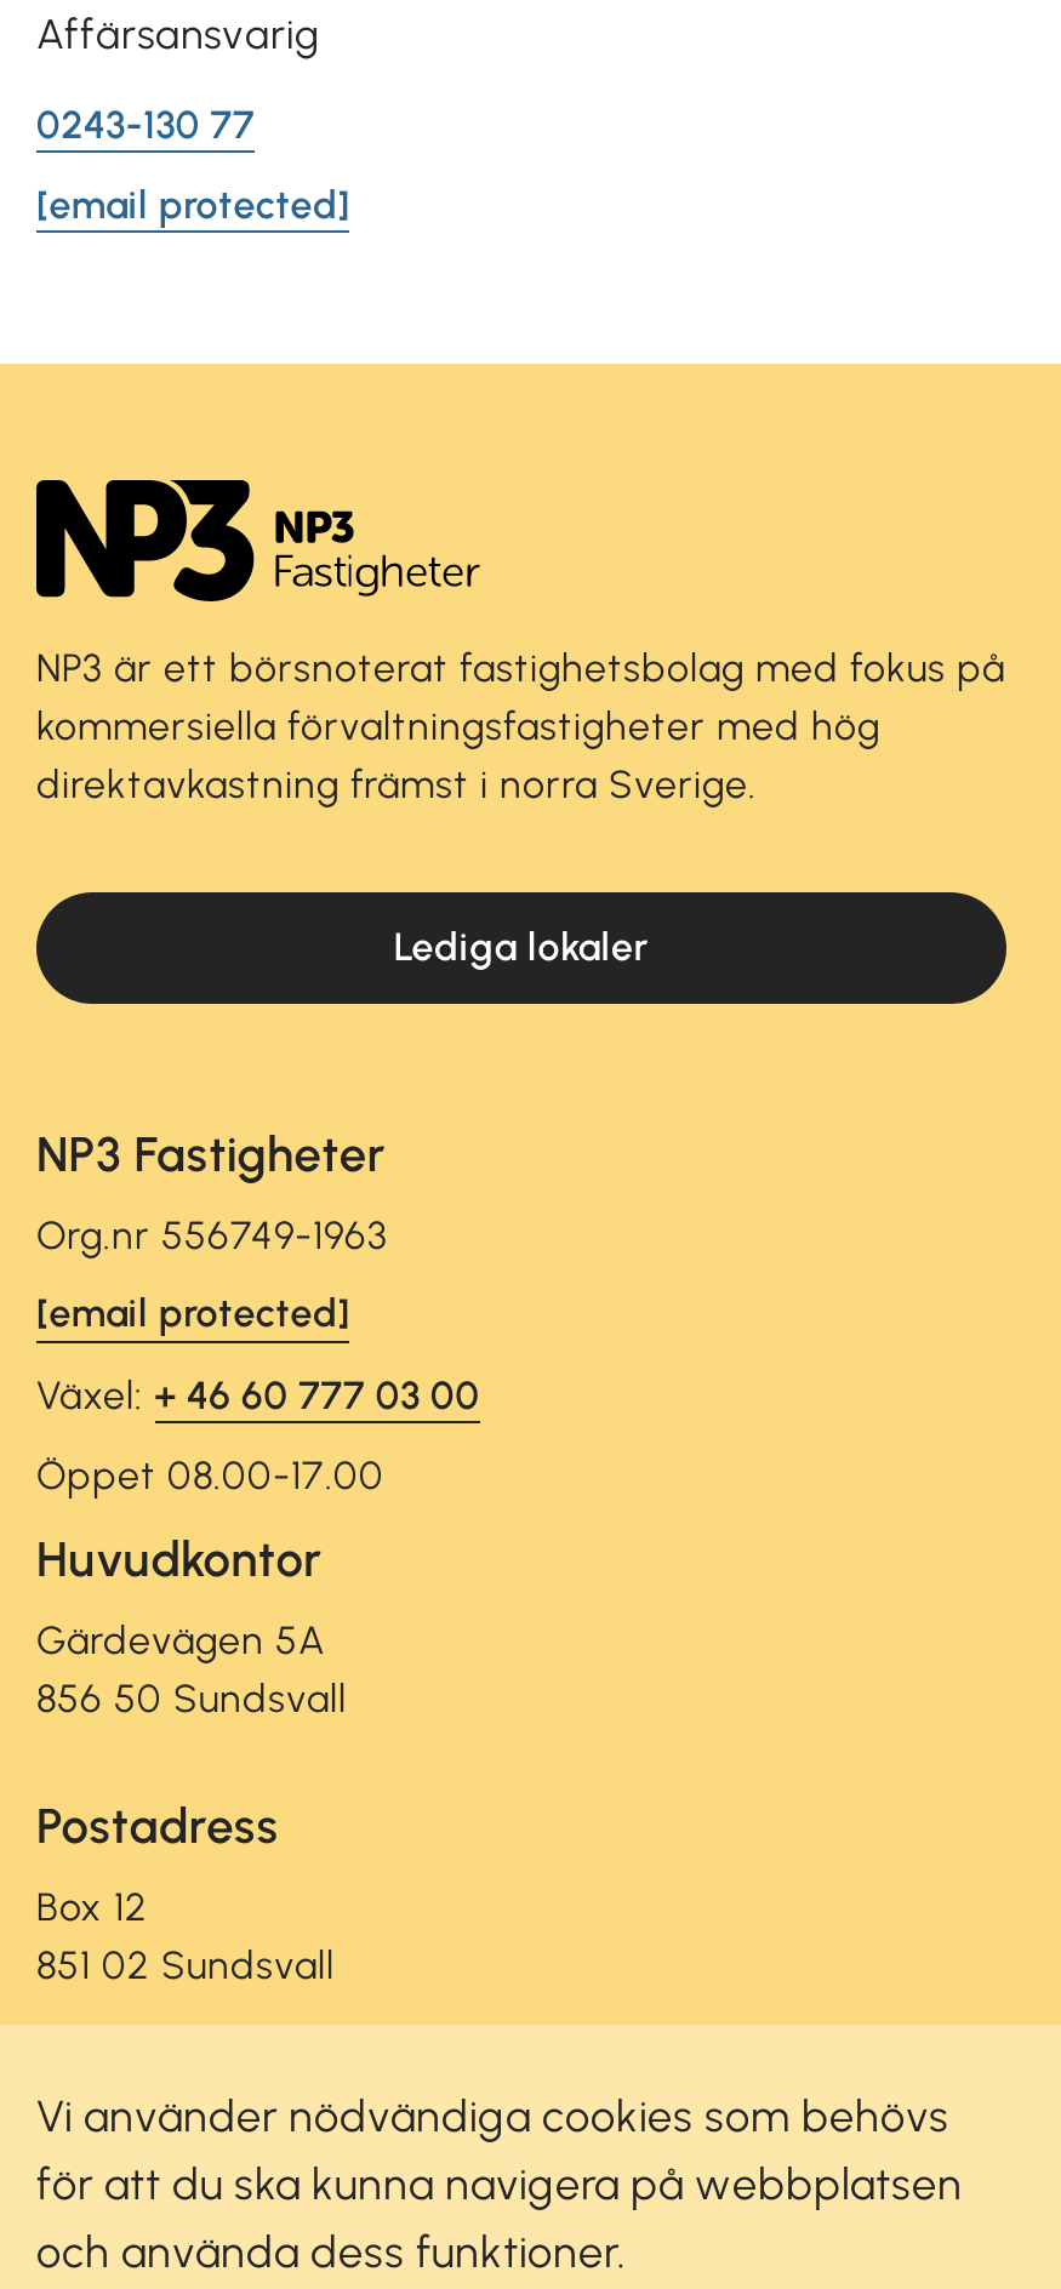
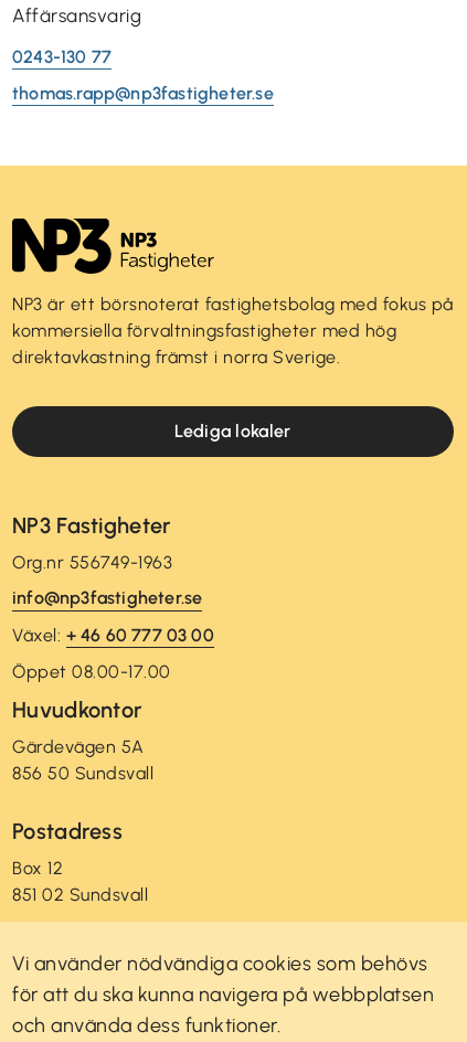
[36,181,350,227] [email protected] -> [12,83,274,104] thomas.rapp@np3fastigheter.se
[36,1290,350,1337] [email protected] -> [12,587,202,608] info@np3fastigheter.se

